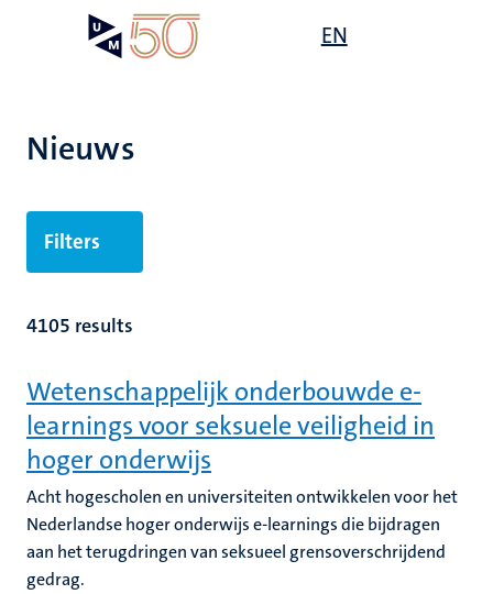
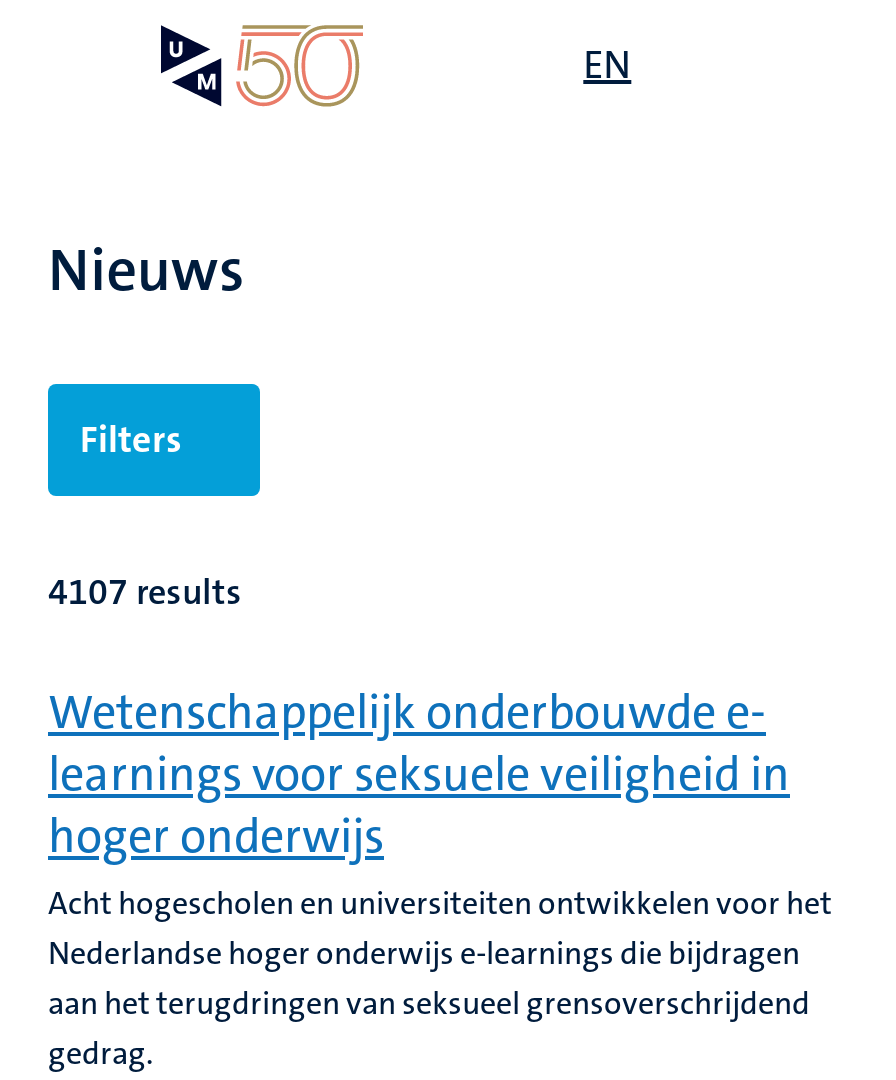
[26,312,133,339] 4105 results -> [48,568,242,616] 4107 results

